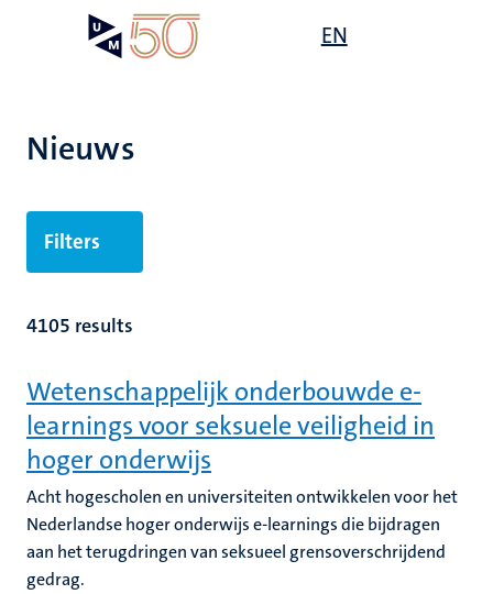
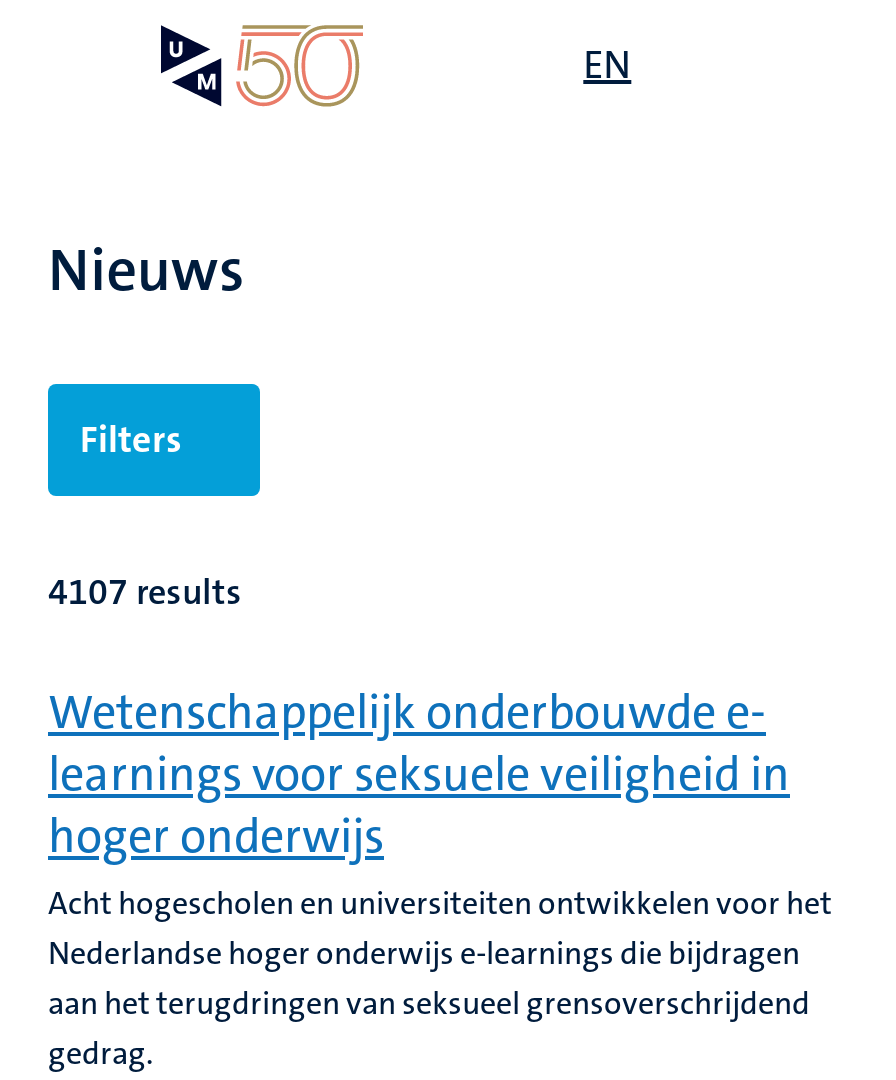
[26,312,133,339] 4105 results -> [48,568,242,616] 4107 results

